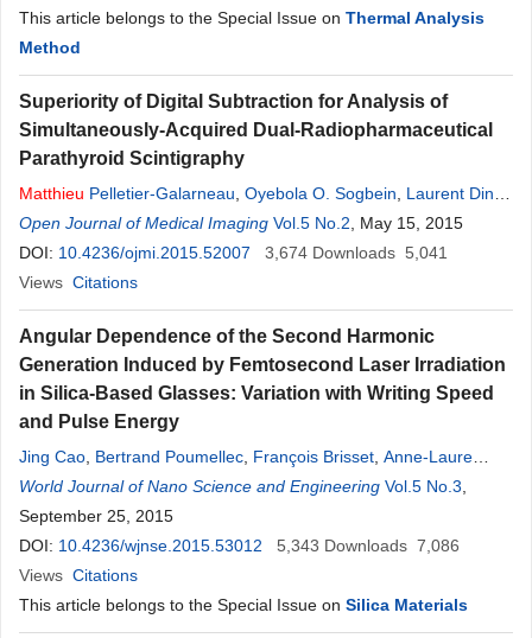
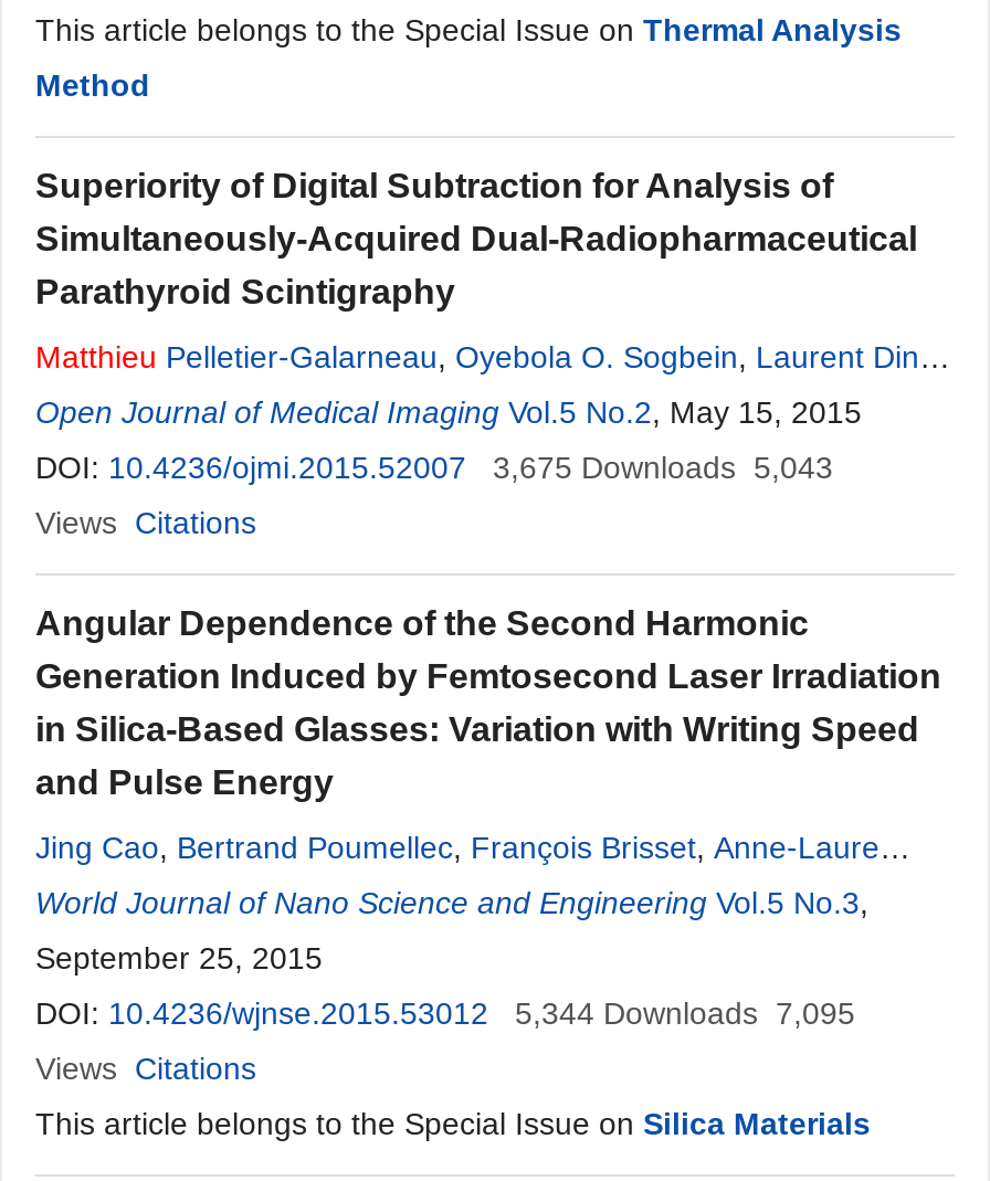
[19,243,448,262] DOI: 10.4236/ojmi.2015.52007 3,674 Downloads 5,041 -> [35,450,833,485] DOI: 10.4236/ojmi.2015.52007 3,675 Downloads 5,043
[19,536,460,555] DOI: 10.4236/wjnse.2015.53012 5,343 Downloads 7,086 -> [35,995,855,1031] DOI: 10.4236/wjnse.2015.53012 5,344 Downloads 7,095

